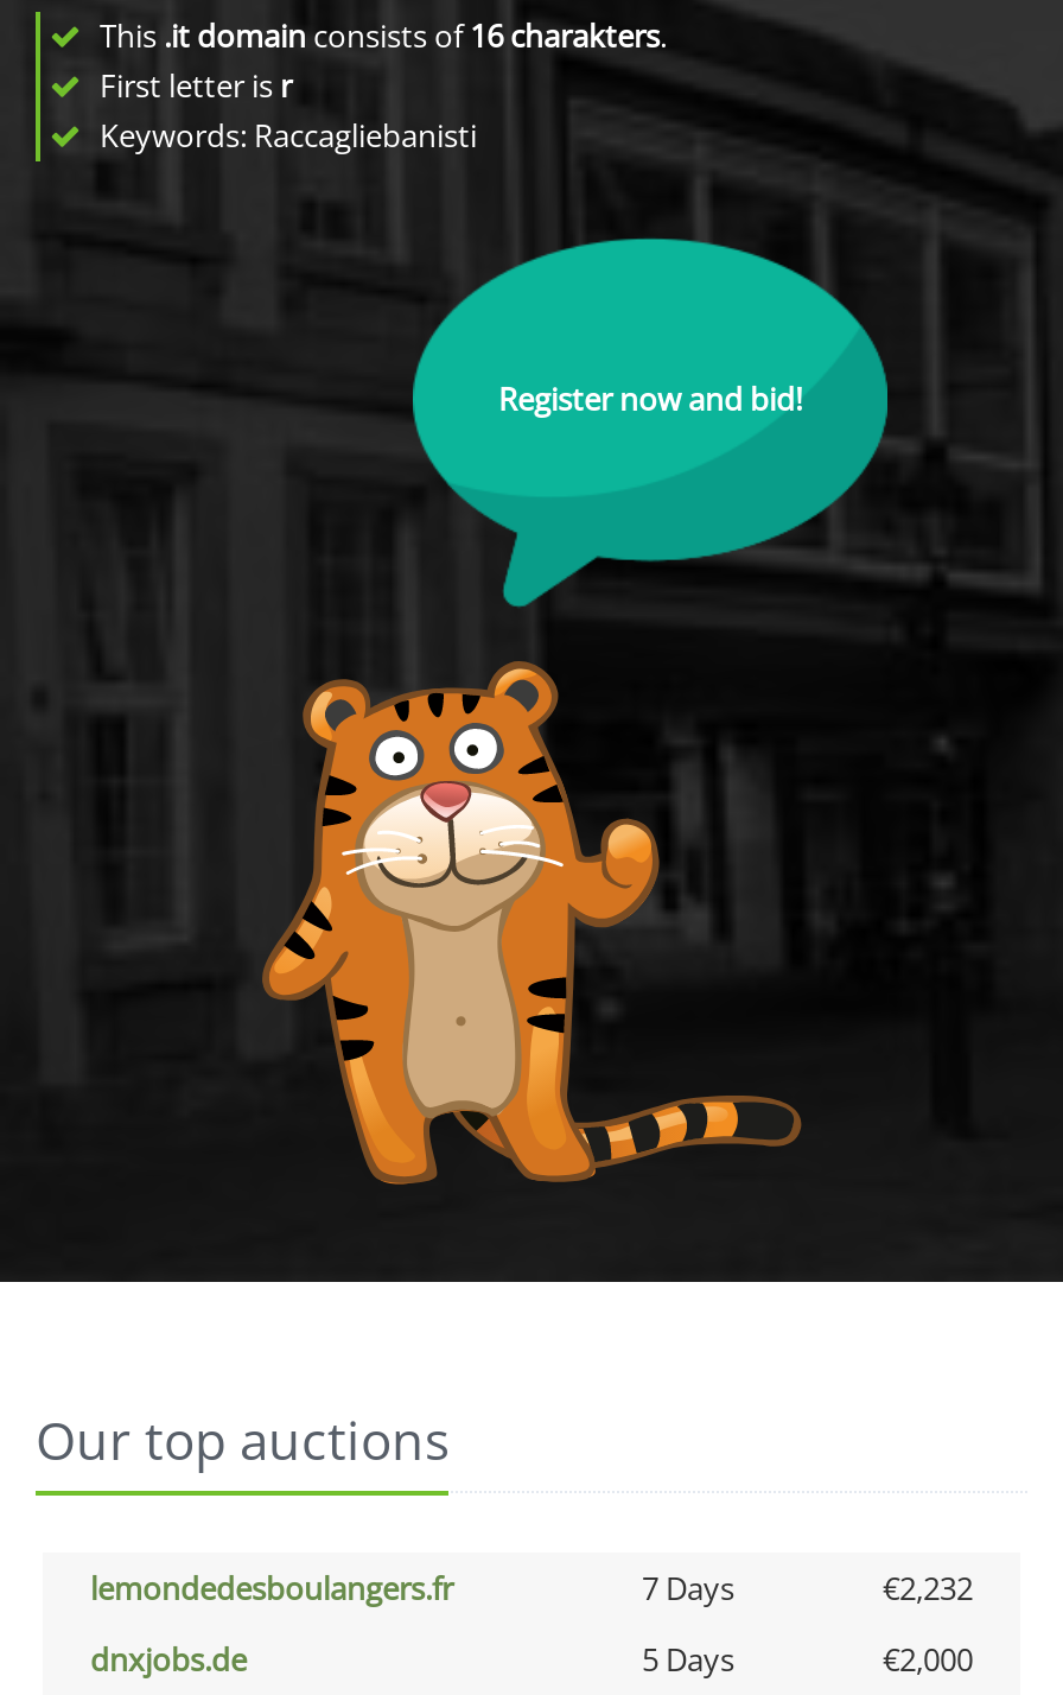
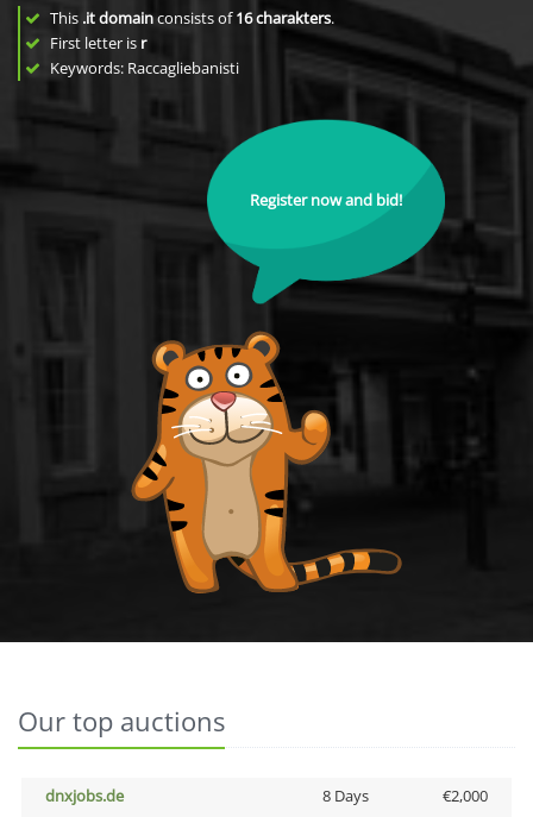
[90,1567,973,1610] lemondedesboulangers.fr | 7 Days | €2,232 -> none
[642,1638,734,1681] 5 Days -> [322,785,368,806] 8 Days

